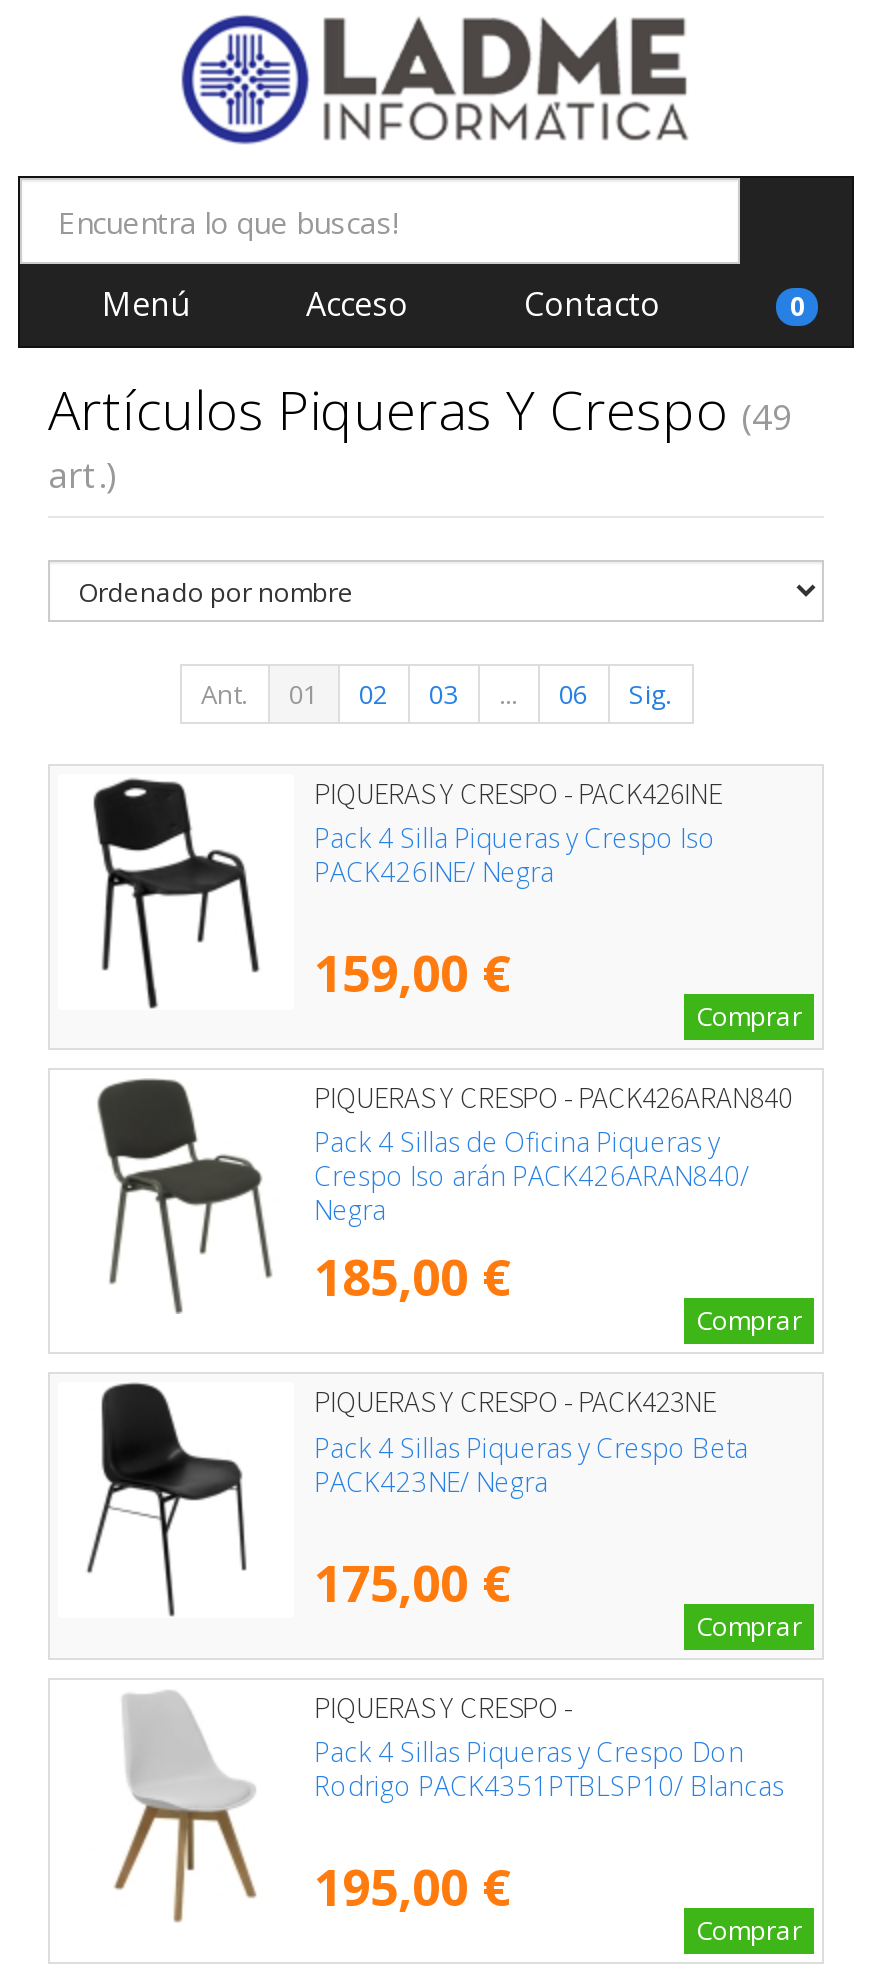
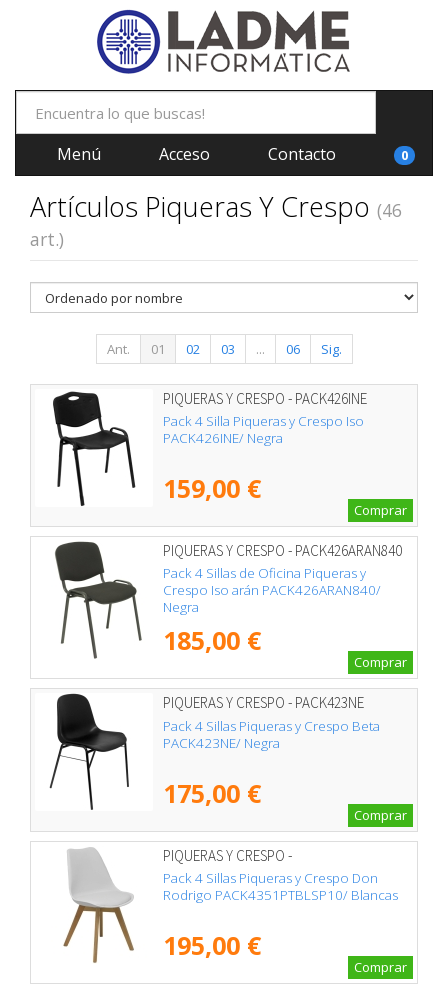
[48,372,792,446] Artículos Piqueras Y Crespo (49 -> [30,188,402,225] Artículos Piqueras Y Crespo (46

